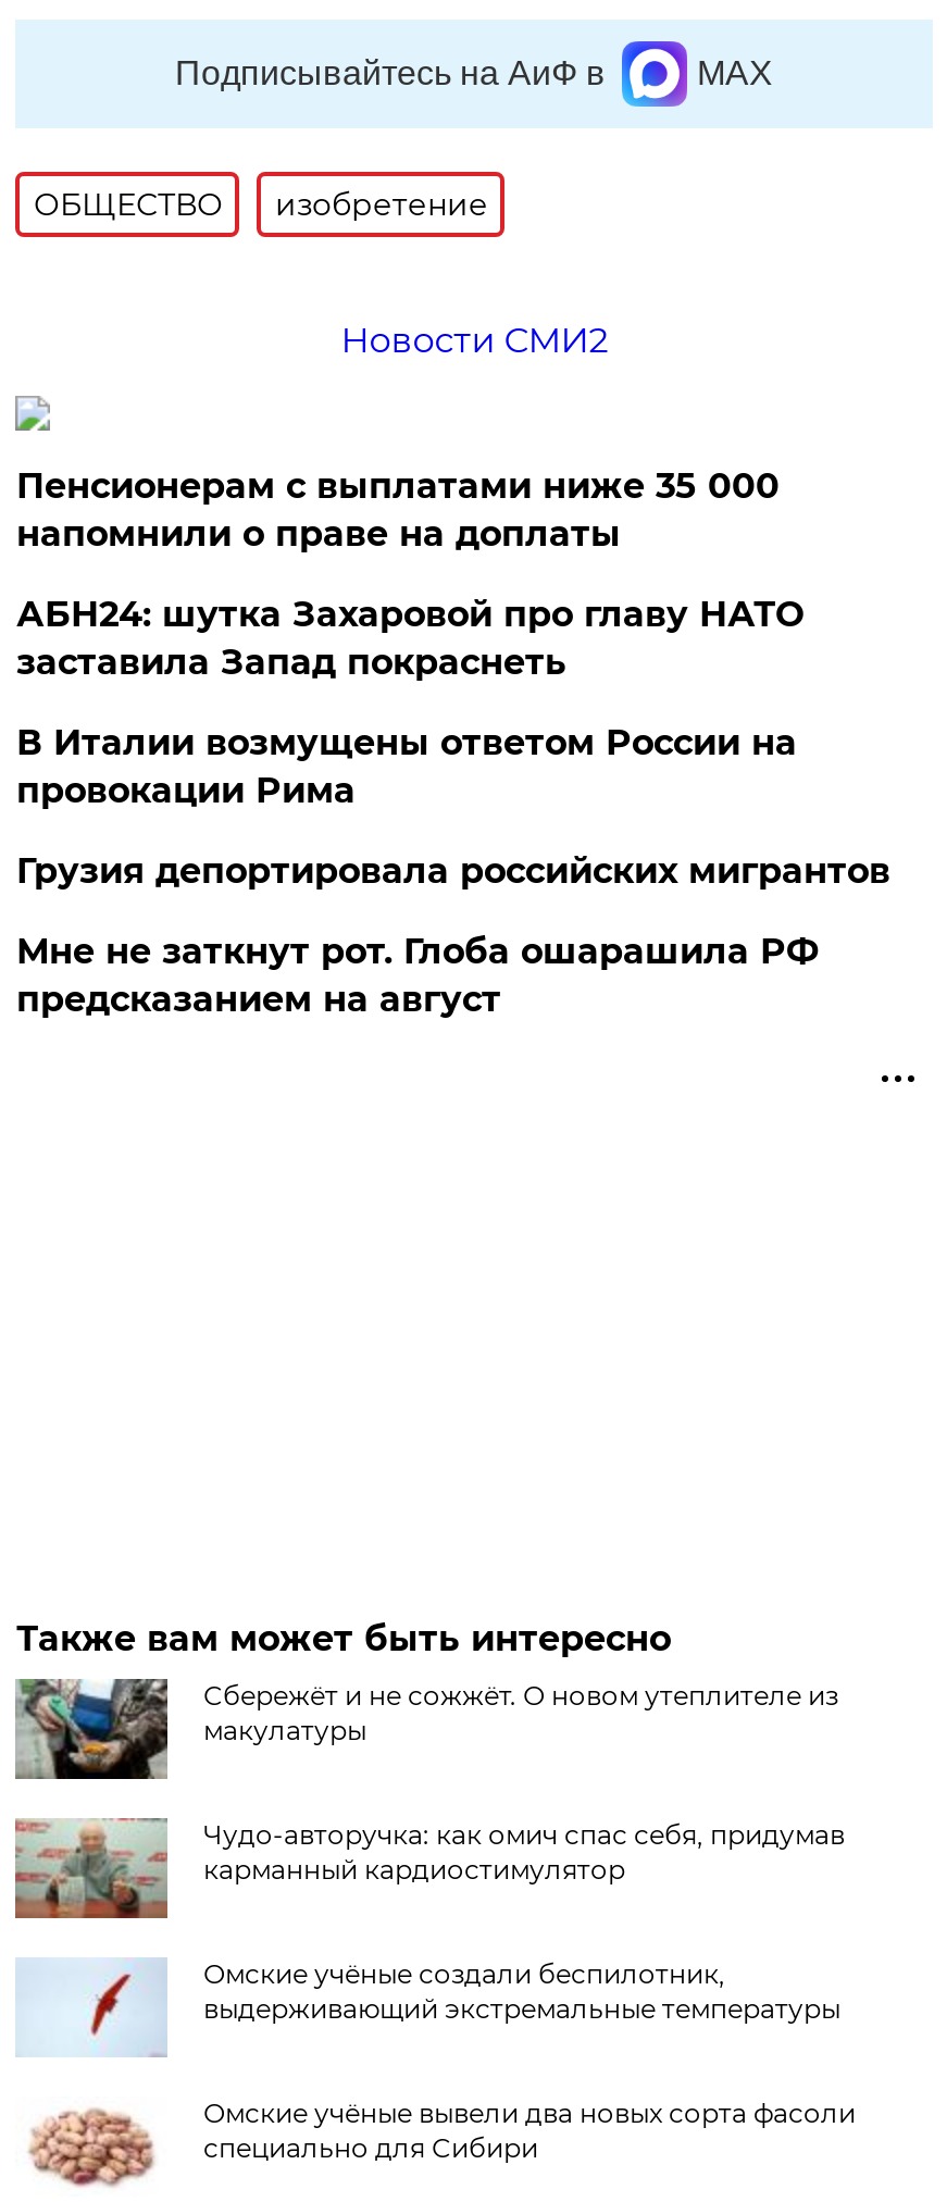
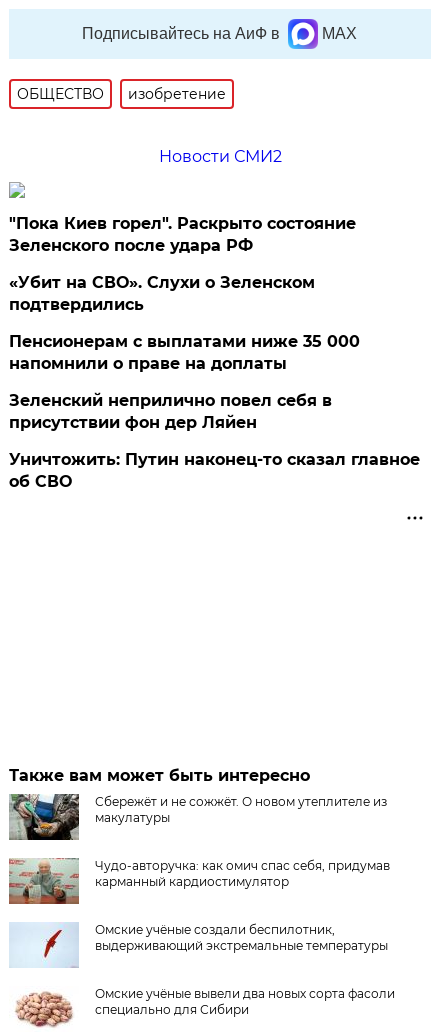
none -> [9,214,356,314] "Пока Киев горел". Раскрыто состояние | Зеленского после удара РФ | «Убит на СВО». Слухи о Зеленском | подтвердились
moved [16,465,779,554] -> [9,332,360,373]: Пенсионерам с выплатами ниже 35 000 | напомнили о праве на доплаты
[16,594,890,1020] АБН24: шутка Захаровой про главу НАТО | заставила Запад покраснеть | В Италии возмущены ответом России на | провокации Рима | Грузия депортировала российских мигрантов | Мне не заткнут рот. Глоба ошарашила РФ | предсказанием на август -> [9,391,420,491] Зеленский неприлично повел cебя в | присутствии фон дер Ляйен | Уничтожить: Путин наконец-то сказал главное | об СВО

